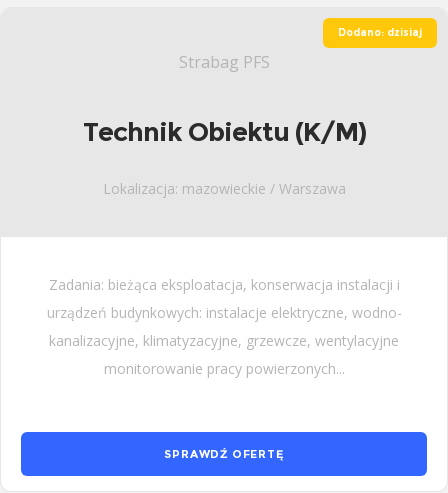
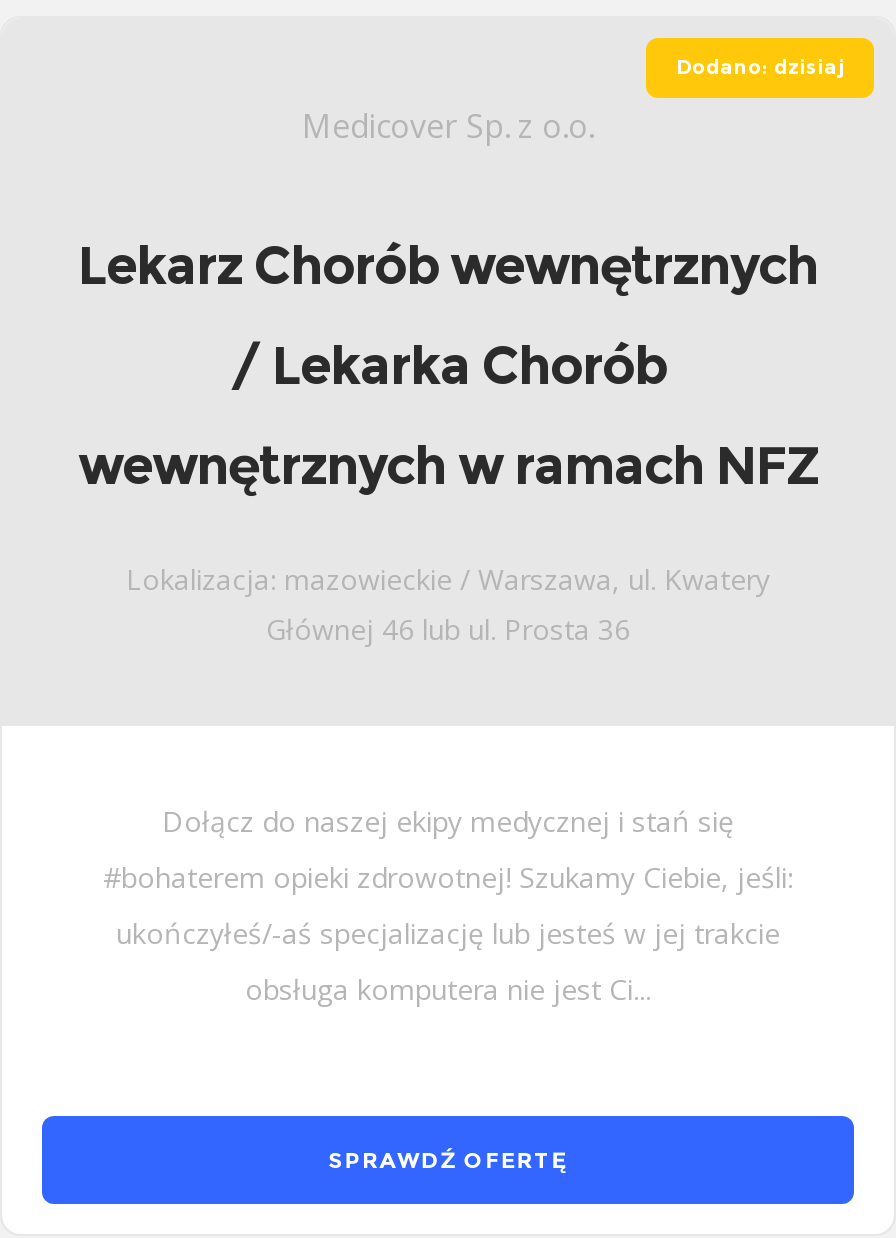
[82,51,365,198] Strabag PFS | Technik Obiektu (K/M) | Lokalizacja: mazowieckie / Warszawa -> [78,104,818,648] Medicover Sp. z o.o. | Lekarz Chorób wewnętrznych | / Lekarka Chorób | wewnętrznych w ramach NFZ | Lokalizacja: mazowieckie / Warszawa, ul. Kwatery | Głównej 46 lub ul. Prosta 36
[46,275,401,378] Zadania: bieżąca eksploatacja, konserwacja instalacji i | urządzeń budynkowych: instalacje elektryczne, wodno- | kanalizacyjne, klimatyzacyjne, grzewcze, wentylacyjne | monitorowanie pracy powierzonych... -> [103,802,793,1008] Dołącz do naszej ekipy medycznej i stań się | #bohaterem opieki zdrowotnej! Szukamy Ciebie, jeśli: | ukończyłeś/-aś specjalizację lub jesteś w jej trakcie | obsługa komputera nie jest Ci...

